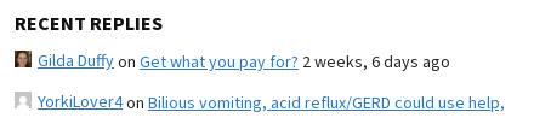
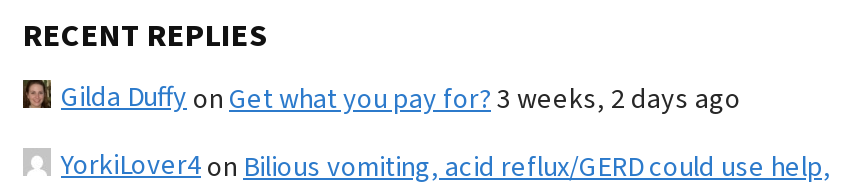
[38,49,450,74] Gilda Duffyon Get what you pay for? 2 weeks, 6 days ago -> [61,77,741,119] Gilda Duffyon Get what you pay for? 3 weeks, 2 days ago

